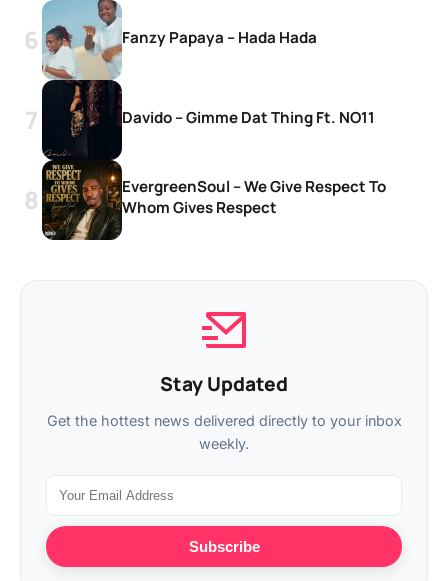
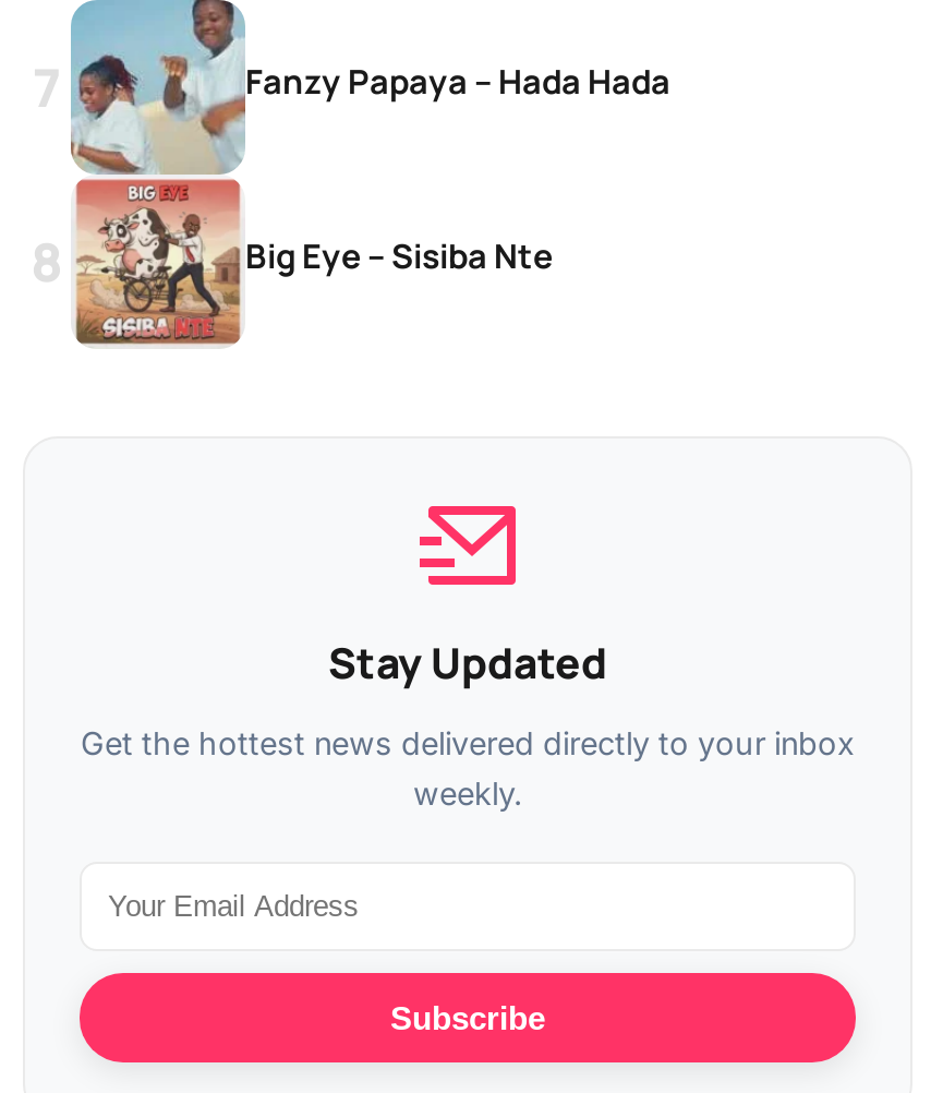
[41,79,386,241] [image] | Davido – Gimme Dat Thing Ft. NO11 | EvergreenSoul – We Give Respect To | Whom Gives Respect -> [71,172,553,349] [image] | Big Eye – Sisiba Nte

